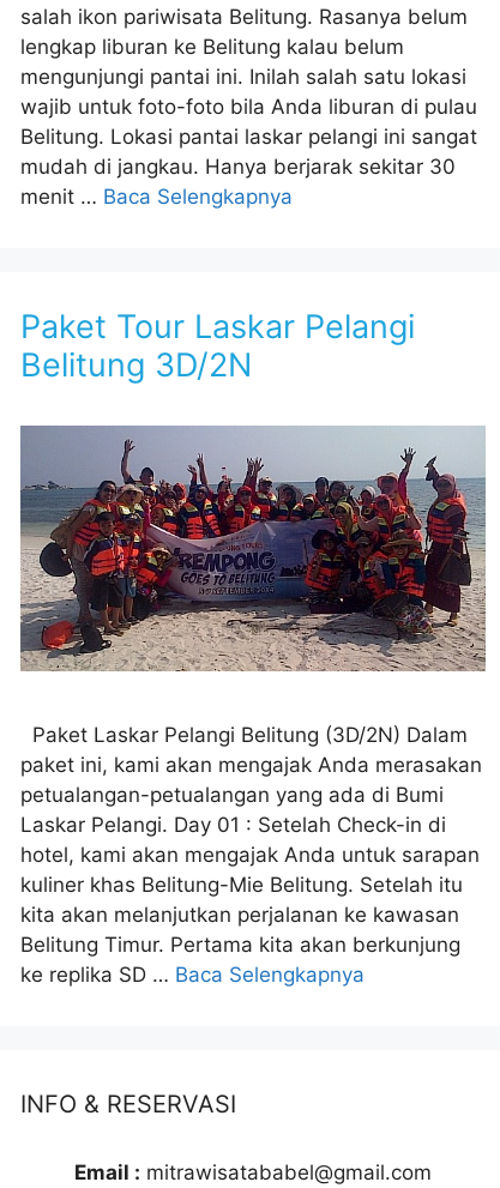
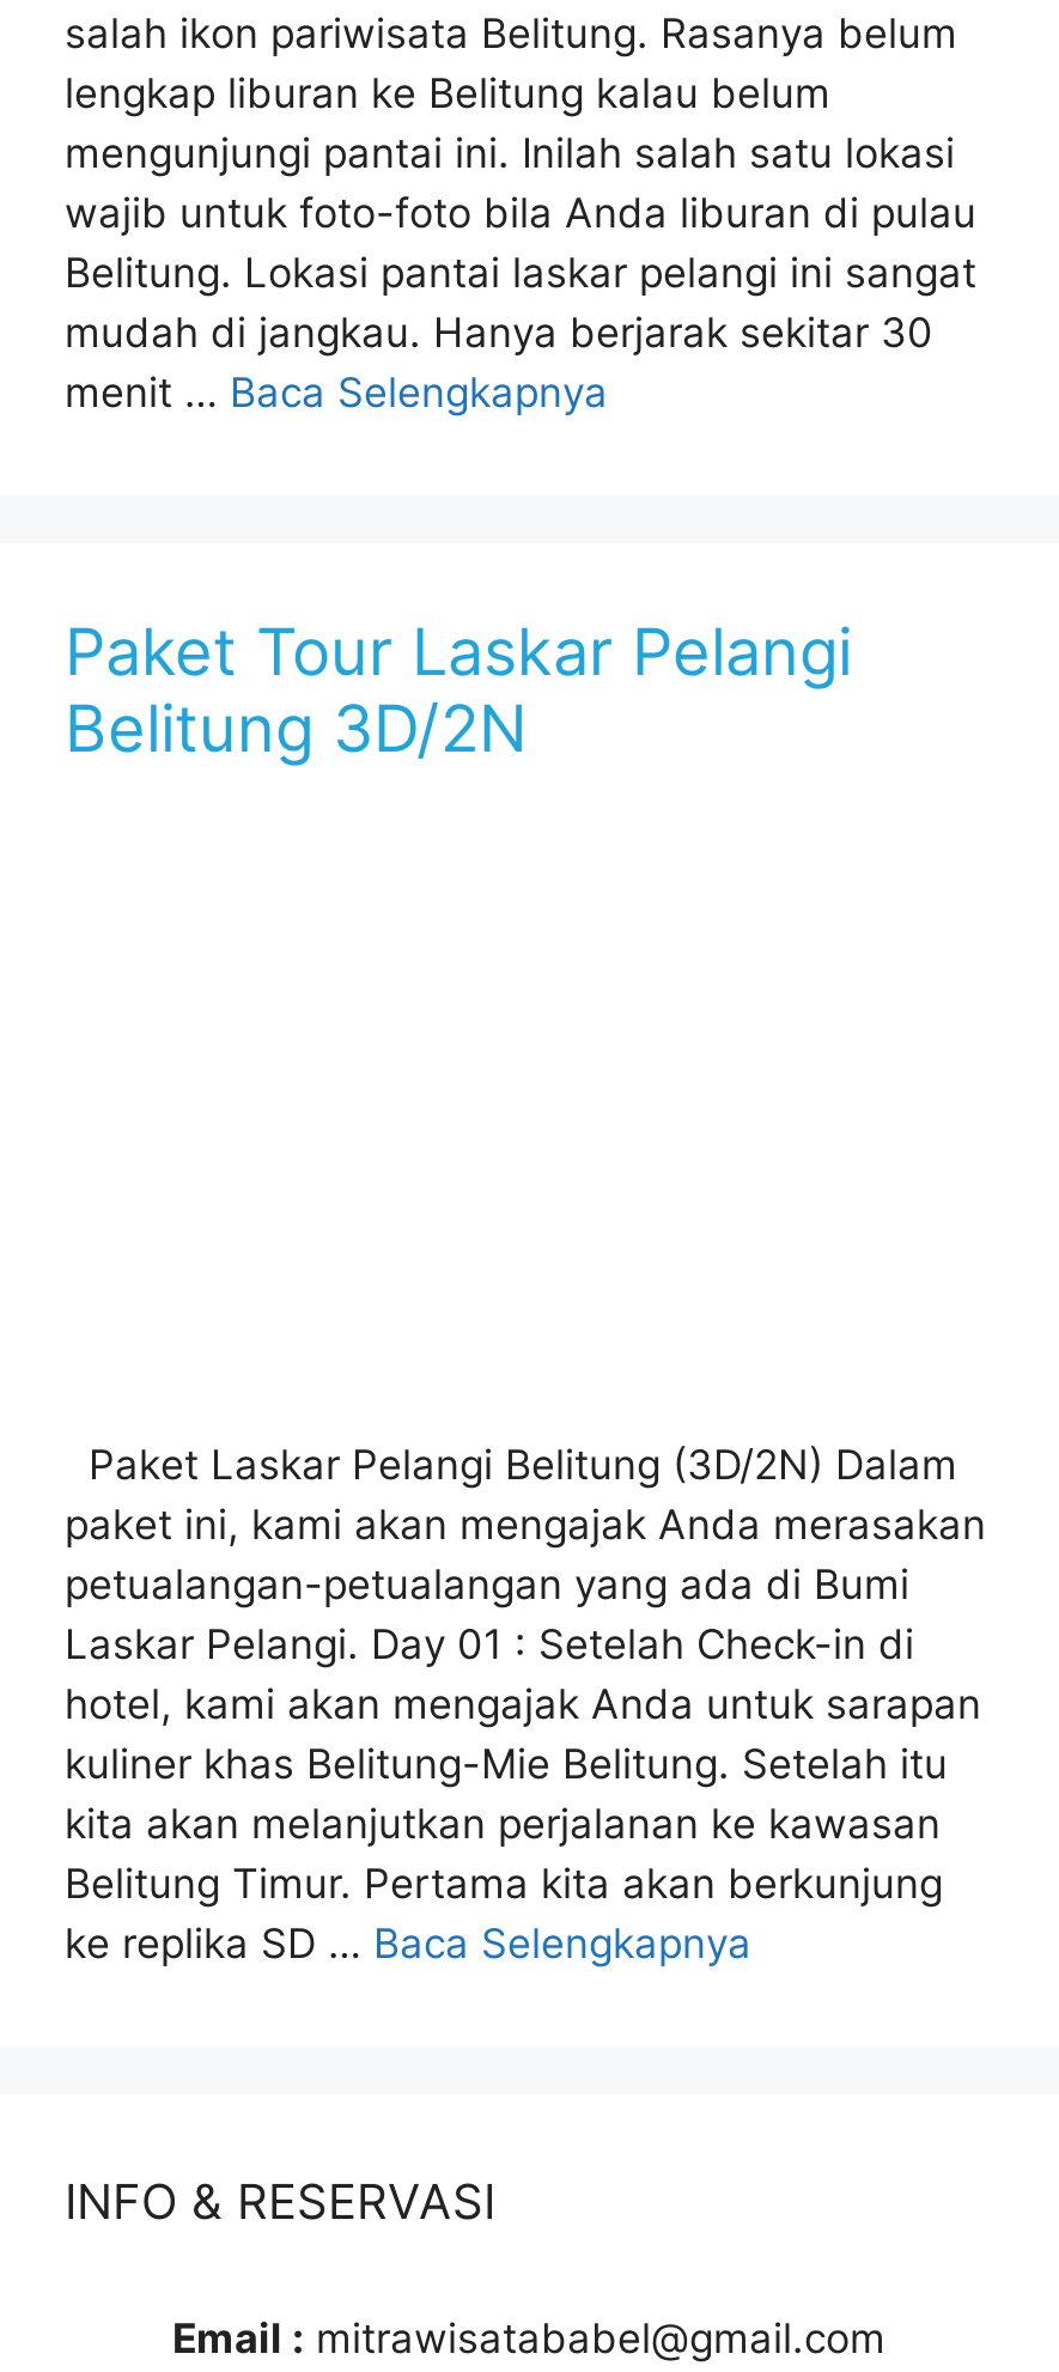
[19,424,487,673] [image] -> none

